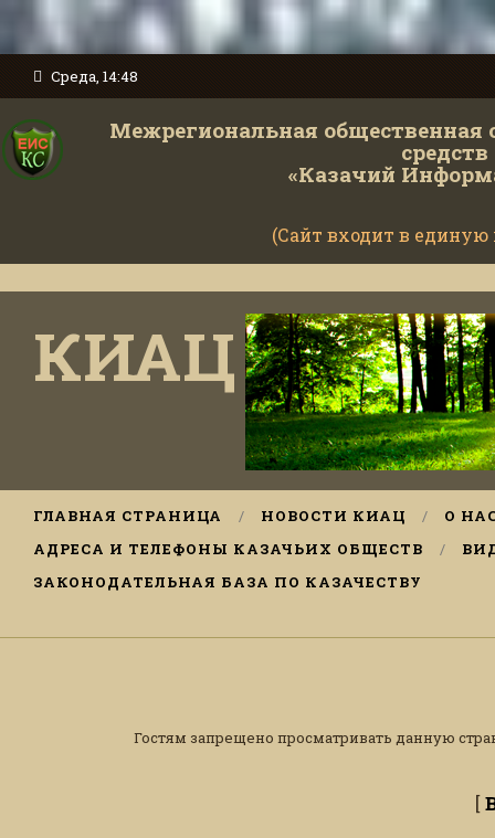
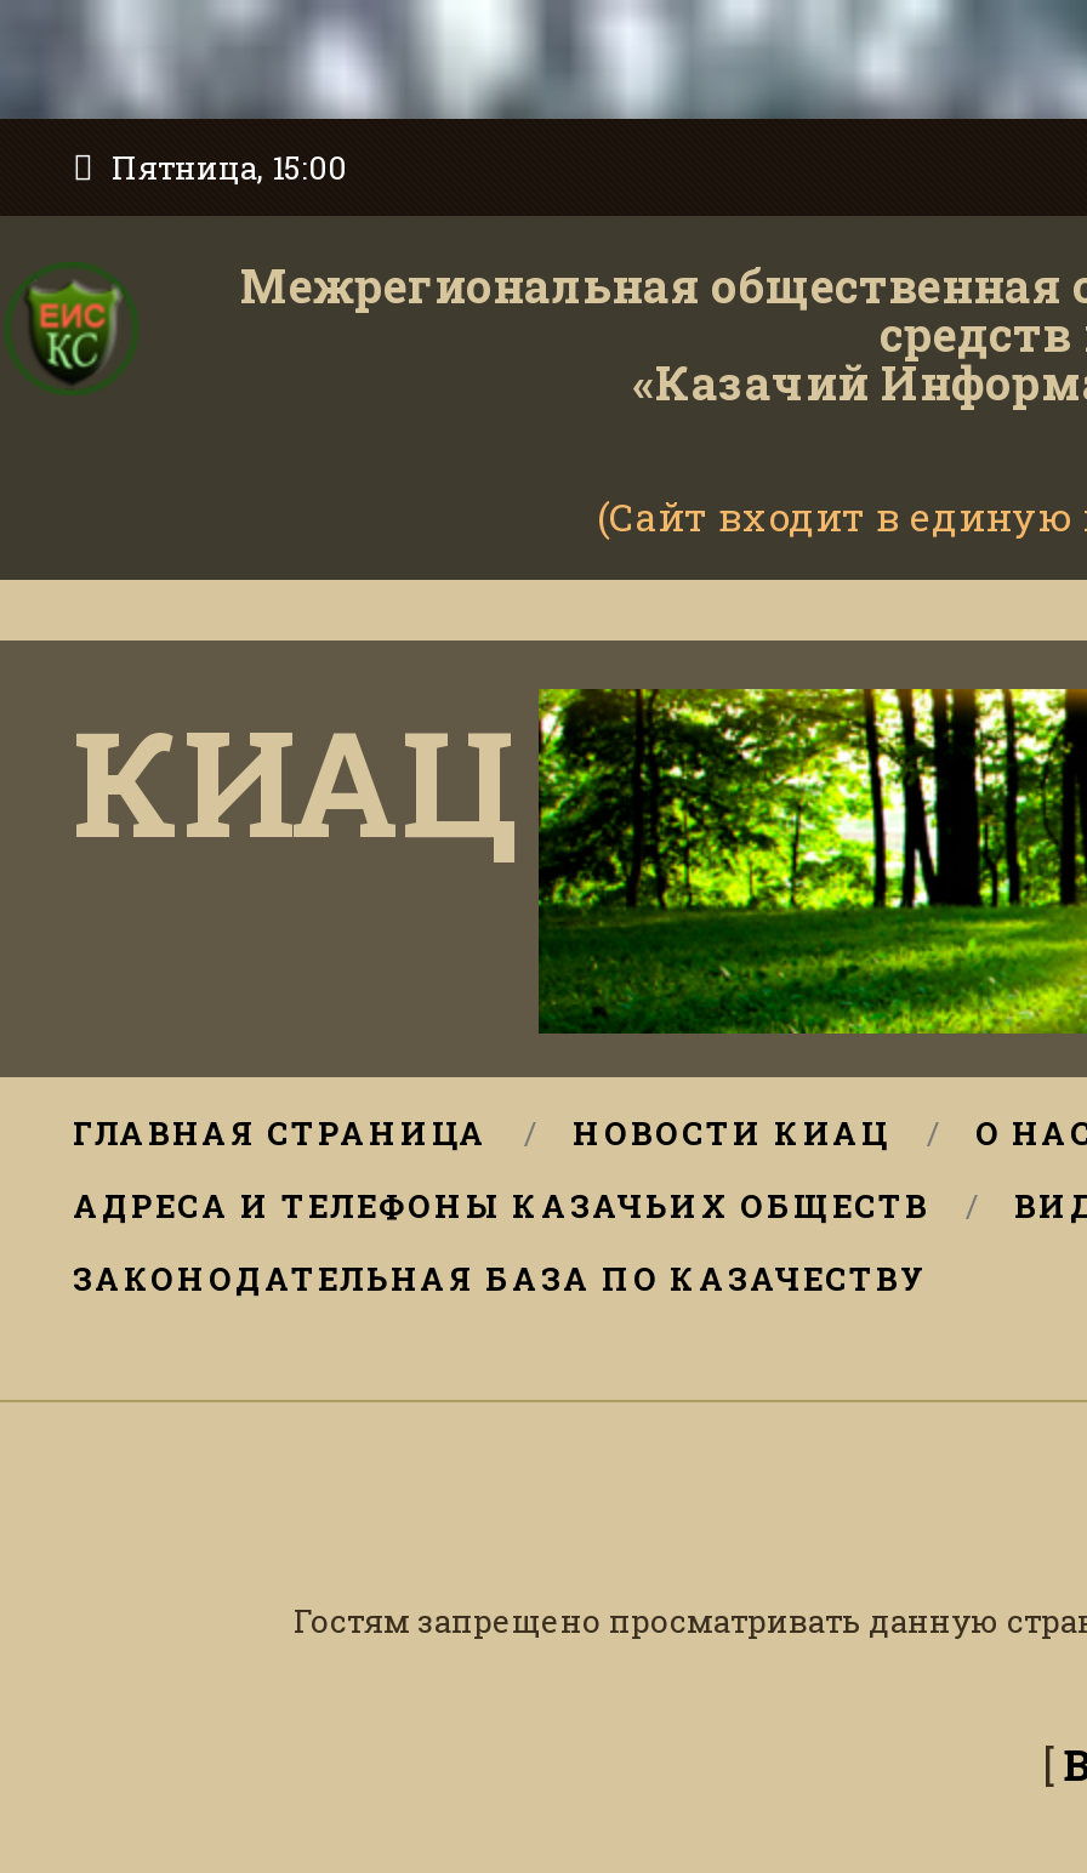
[48,66,138,86] Среда, 14:48 -> [104,146,347,189] Пятница, 15:00

